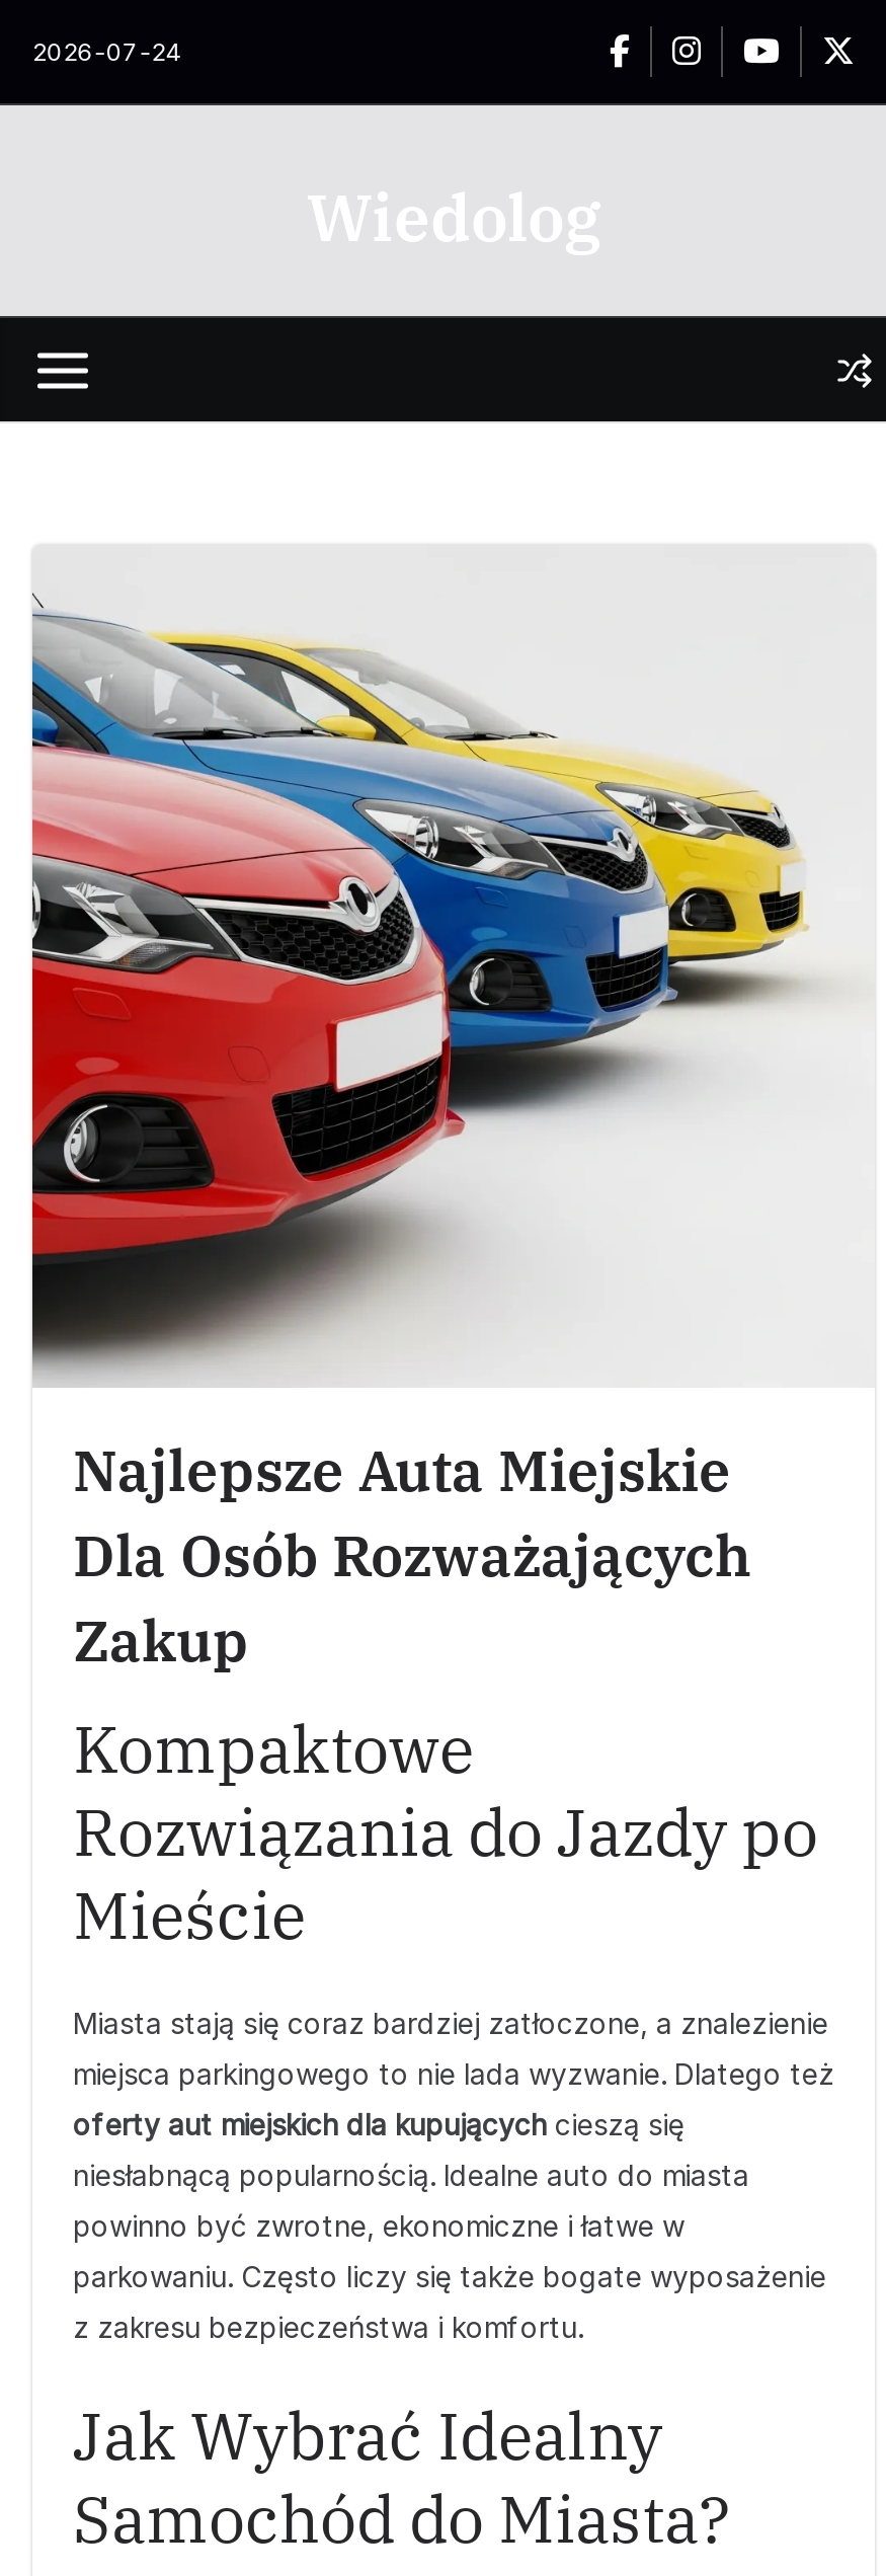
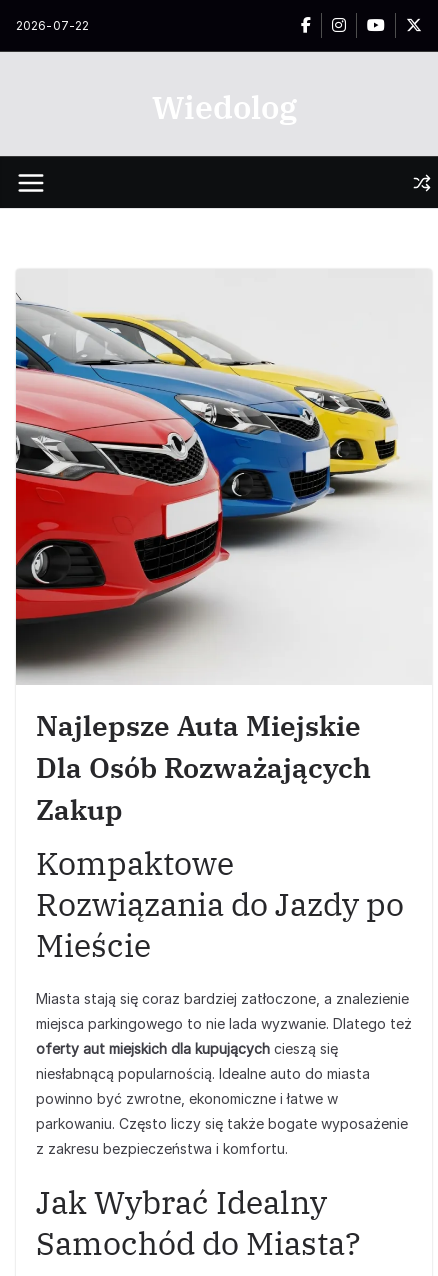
[32,36,182,67] 2026-07-24 -> [16,18,89,33] 2026-07-22

